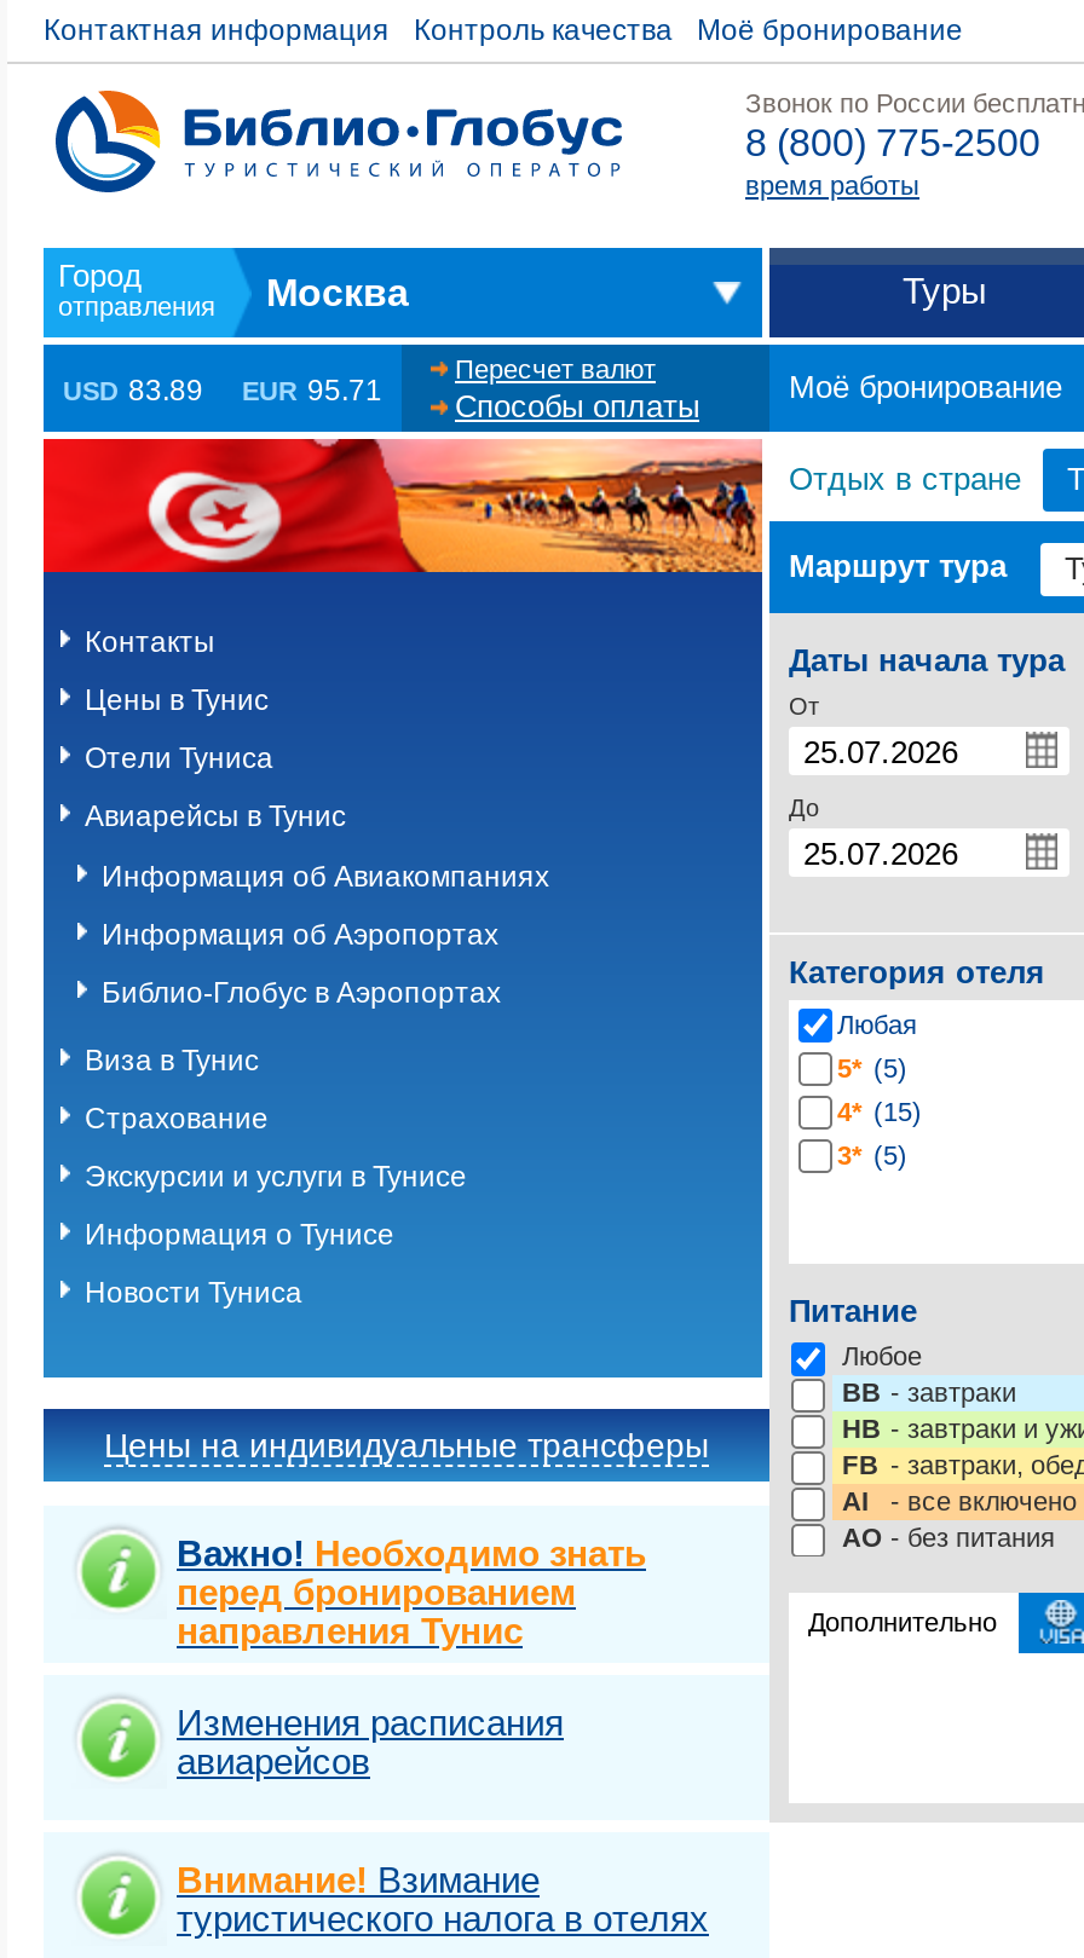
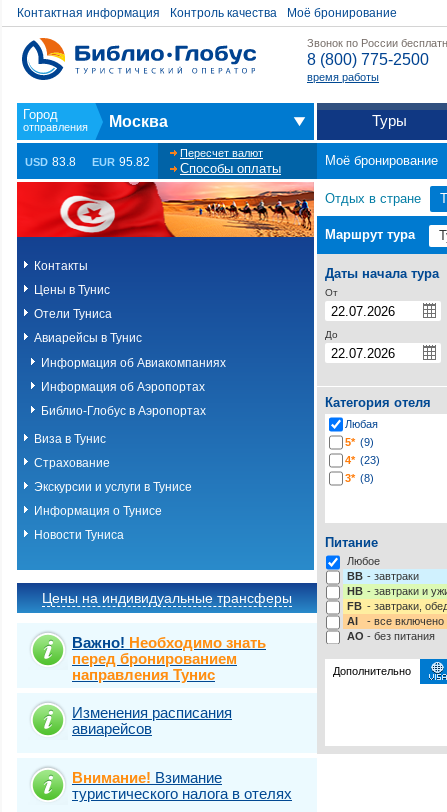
[63,374,203,408] USD 83.89 -> [25,155,76,169] USD 83.8
[242,374,382,408] EUR 95.71 -> [92,155,150,169] EUR 95.82
[837,1053,907,1082] 5* (5) -> [345,436,374,448] 5* (9)
[837,1097,922,1126] 4* (15) -> [345,454,380,466] 4* (23)
[837,1140,907,1169] 3* (5) -> [345,472,374,484] 3* (8)

